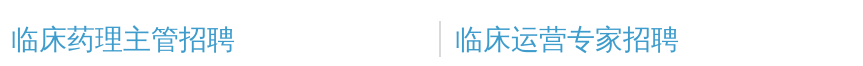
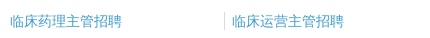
[455,17,679,57] 临床运营专家招聘 -> [232,10,344,30] 临床运营主管招聘

